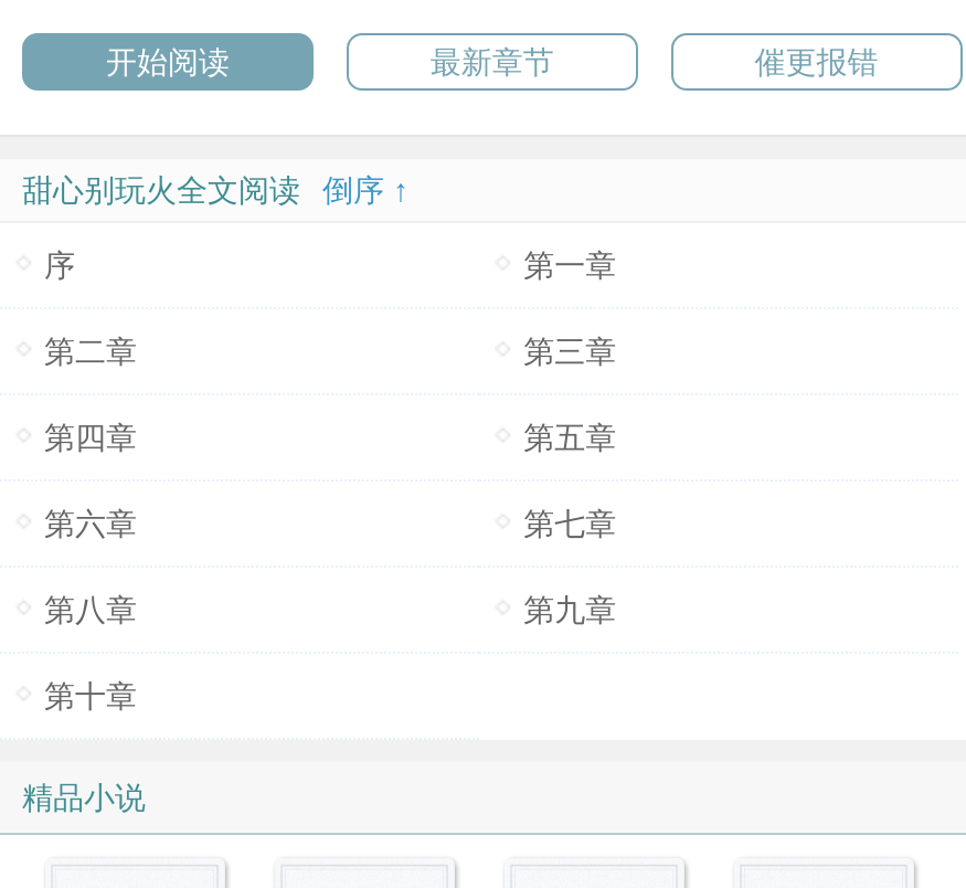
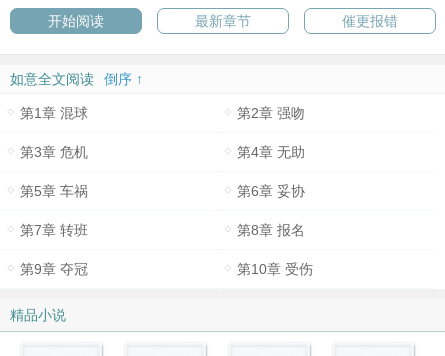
[22,173,300,209] 甜心别玩火全文阅读 -> [10,71,94,87] 如意全文阅读
[44,249,616,715] 序 | 第一章 | 第二章 | 第三章 | 第四章 | 第五章 | 第六章 | 第七章 | 第八章 | 第九章 | 第十章 -> [20,105,313,277] 第1章 混球 | 第2章 强吻 | 第3章 危机 | 第4章 无助 | 第5章 车祸 | 第6章 妥协 | 第7章 转班 | 第8章 报名 | 第9章 夺冠 | 第10章 受伤

